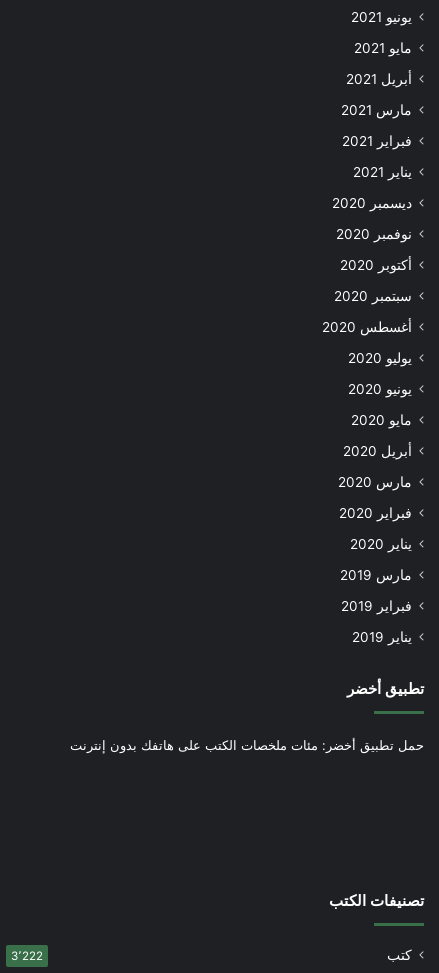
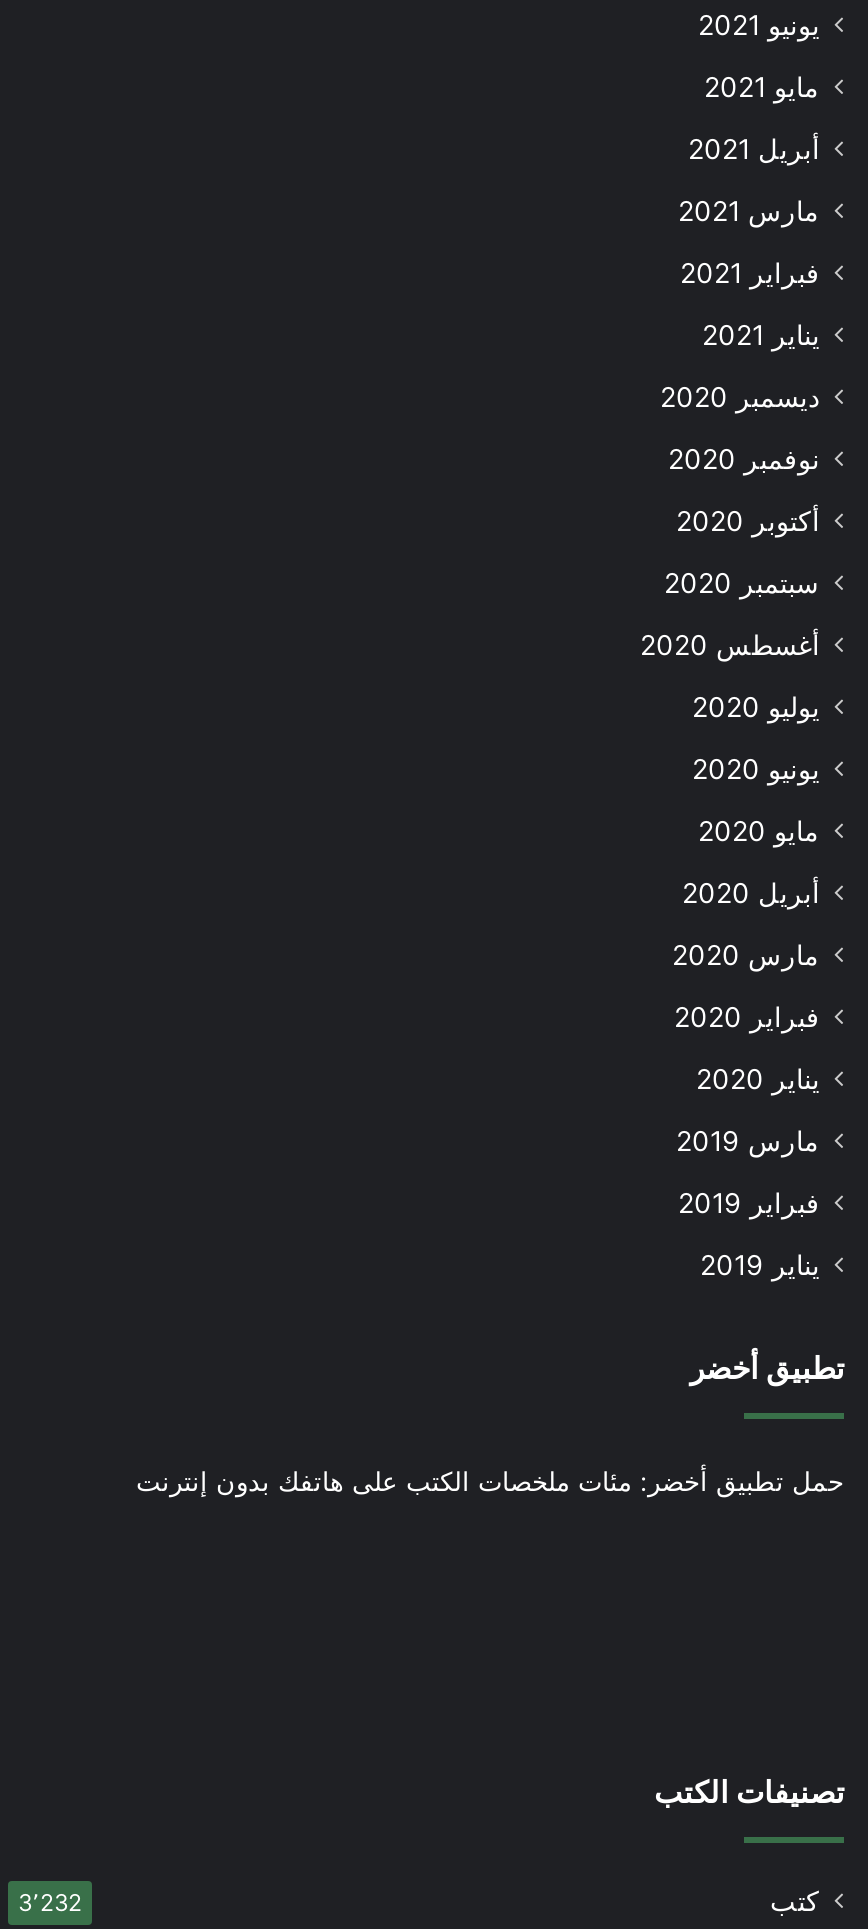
[11,949,43,963] 3٬222 -> [18,1889,82,1917] 3٬232

